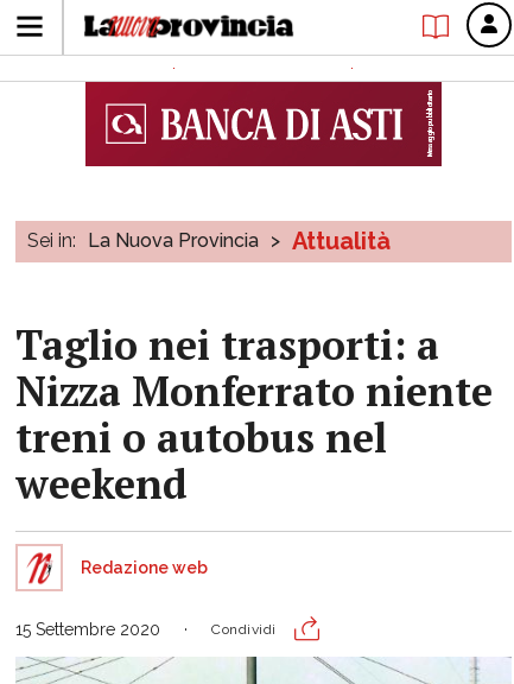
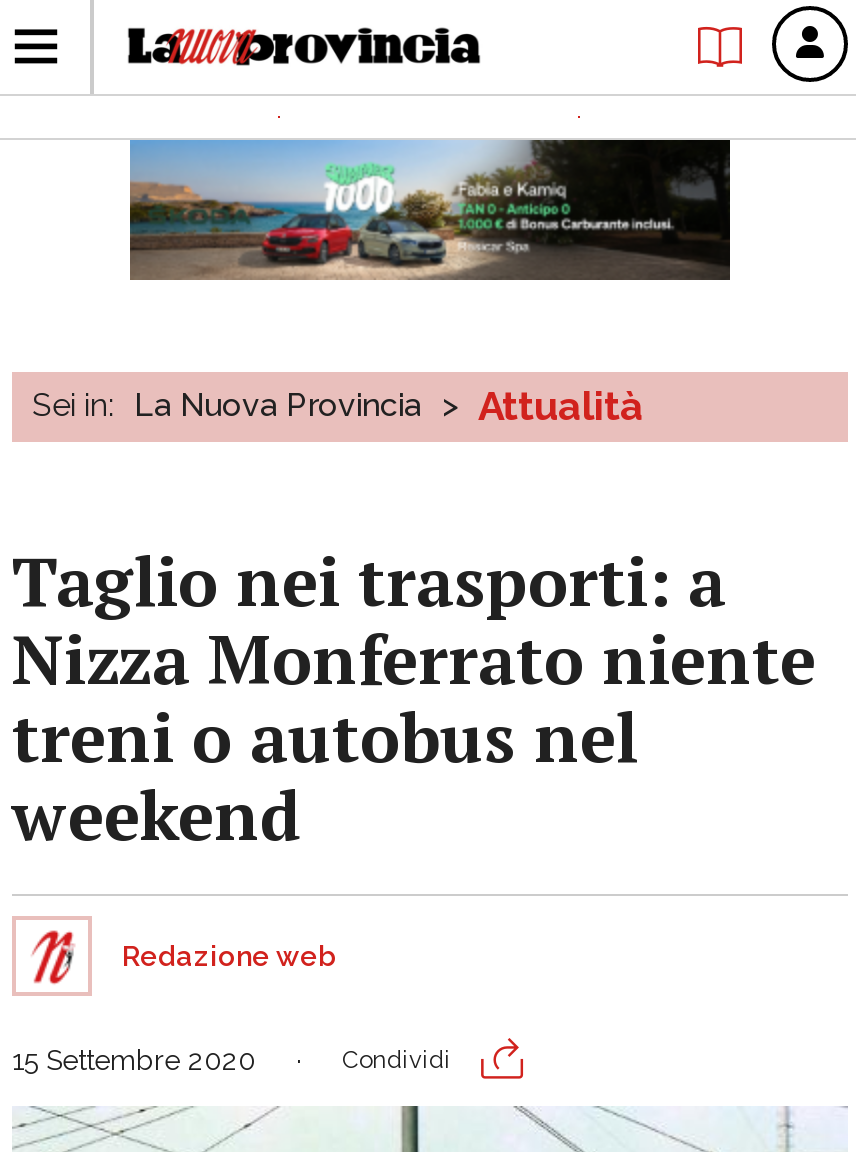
[84,81,443,167] [image] -> [128,138,732,282] [image]

